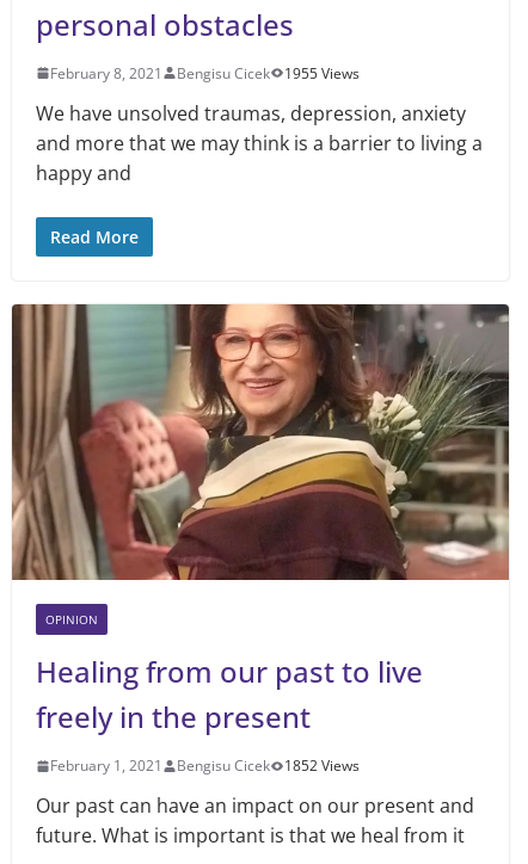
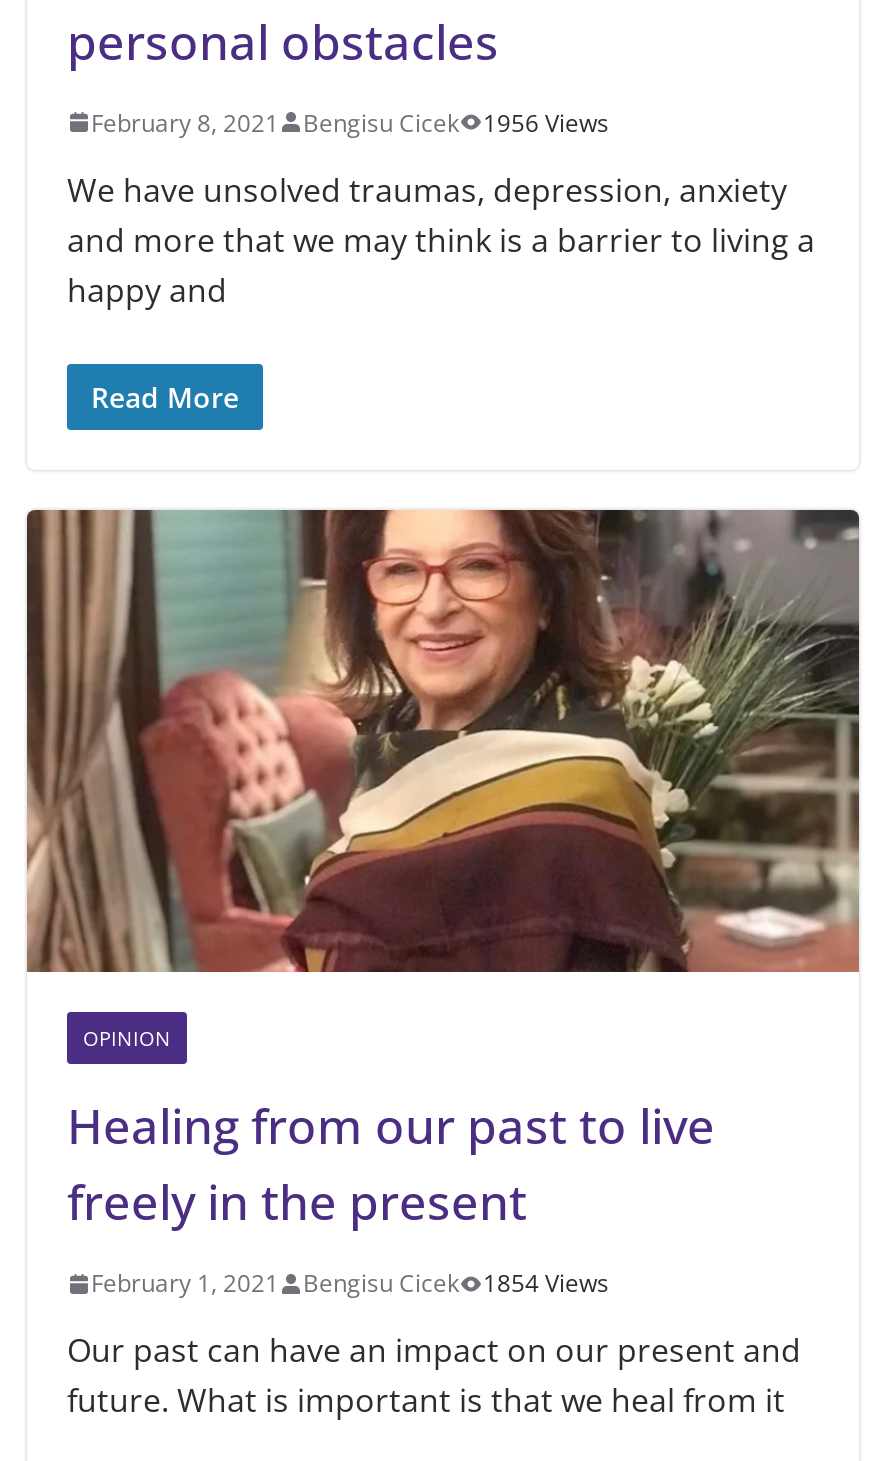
[50,63,360,83] February 8, 2021 Bengisu Cicek 1955 Views -> [91,105,609,139] February 8, 2021 Bengisu Cicek 1956 Views
[50,755,360,776] February 1, 2021 Bengisu Cicek 1852 Views -> [91,1266,609,1300] February 1, 2021 Bengisu Cicek 1854 Views

